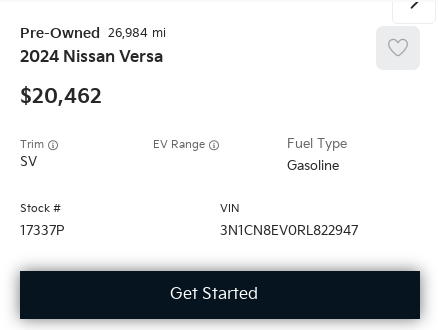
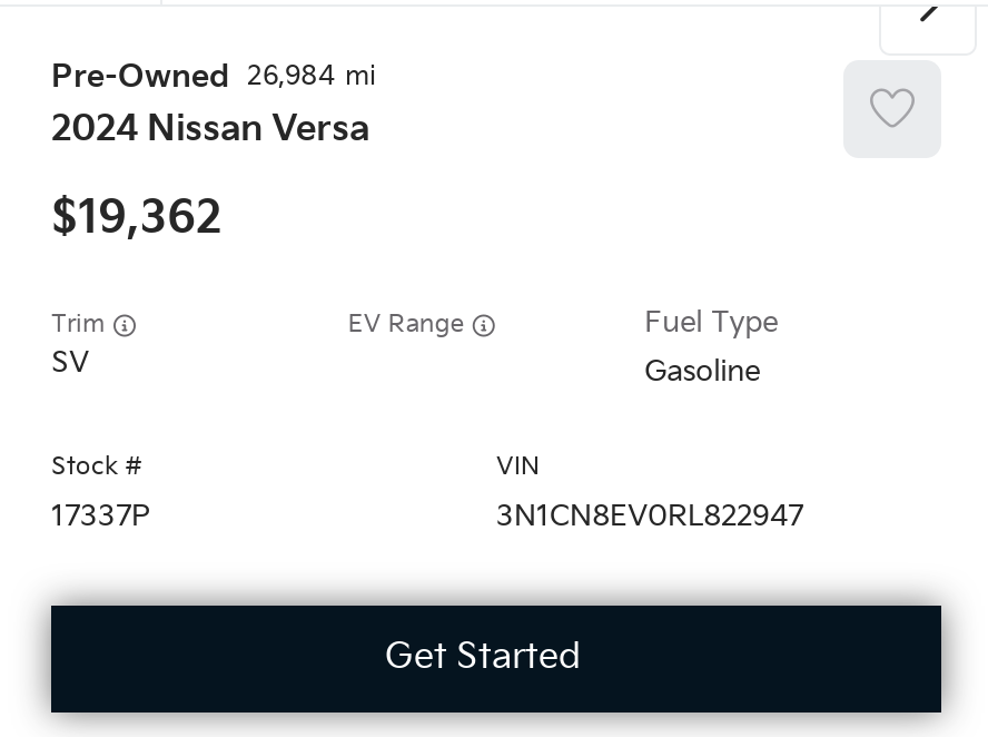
[32,85,102,109] 20,462 -> [78,192,223,246] 19,362

